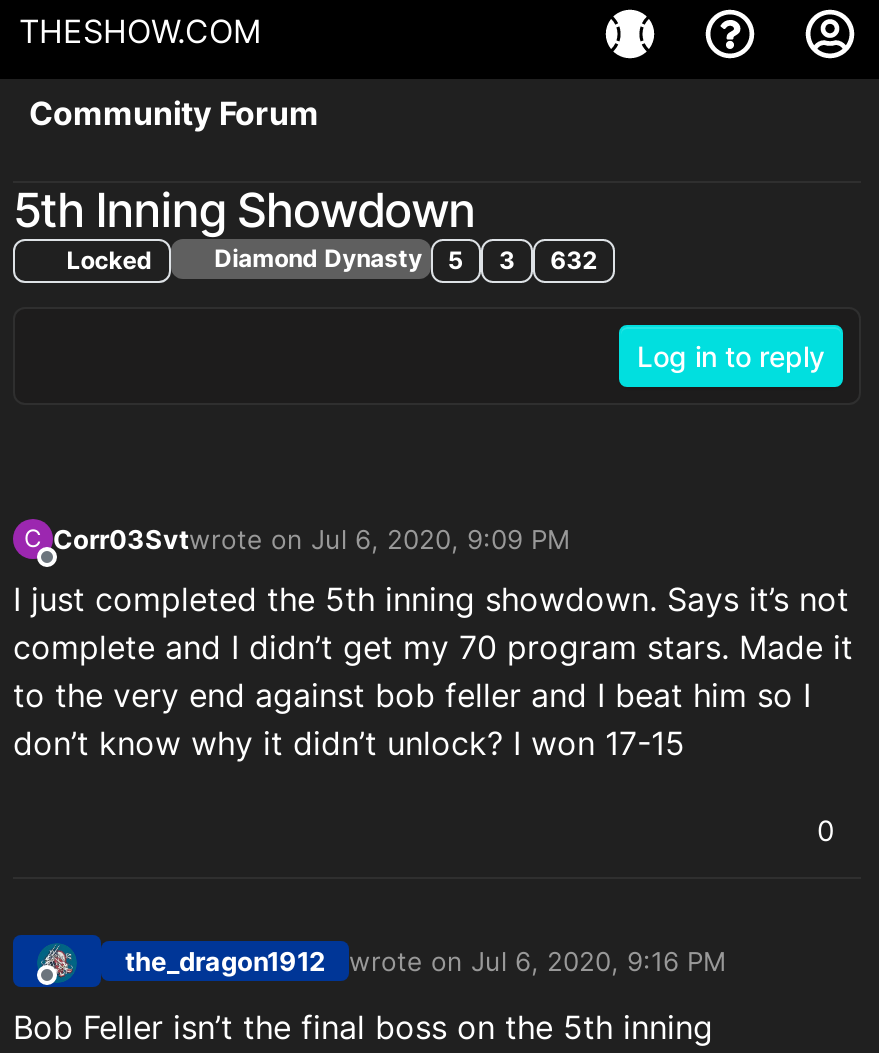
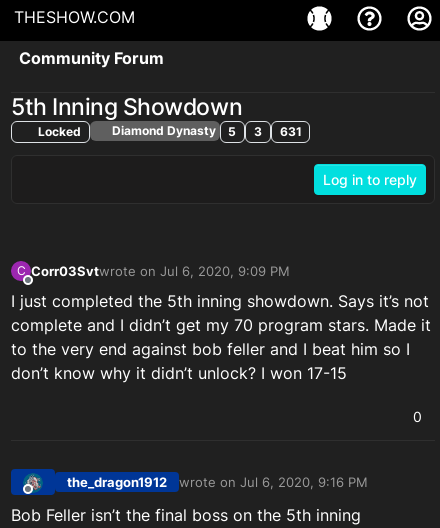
[61,243,598,275] Locked Diamond Dynasty 5 3 632 -> [35,123,302,139] Locked Diamond Dynasty 5 3 631

